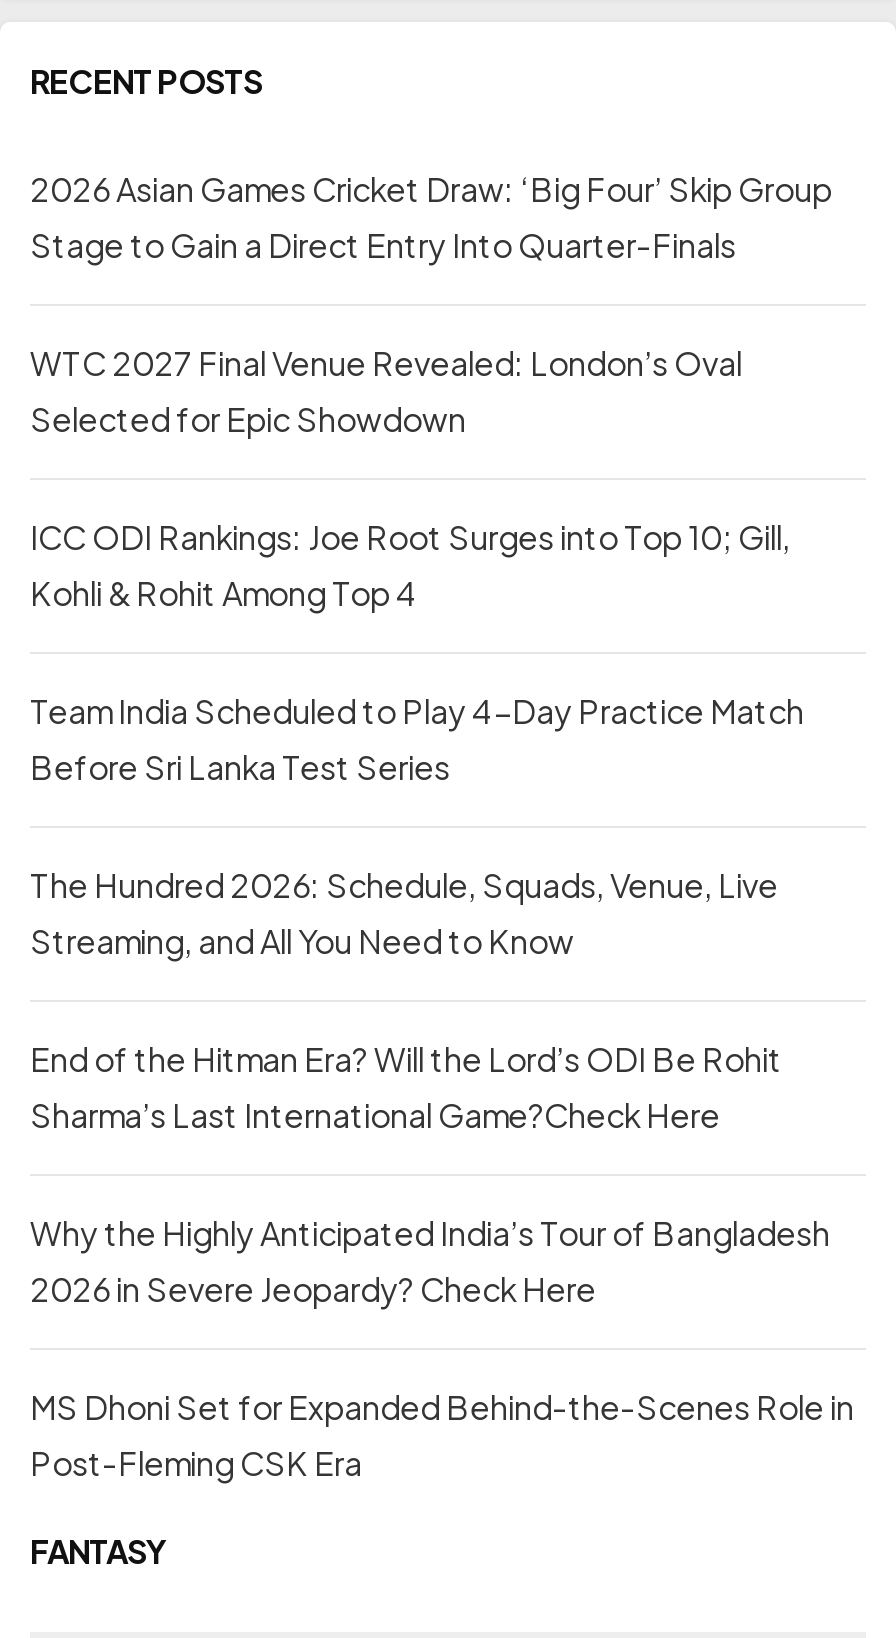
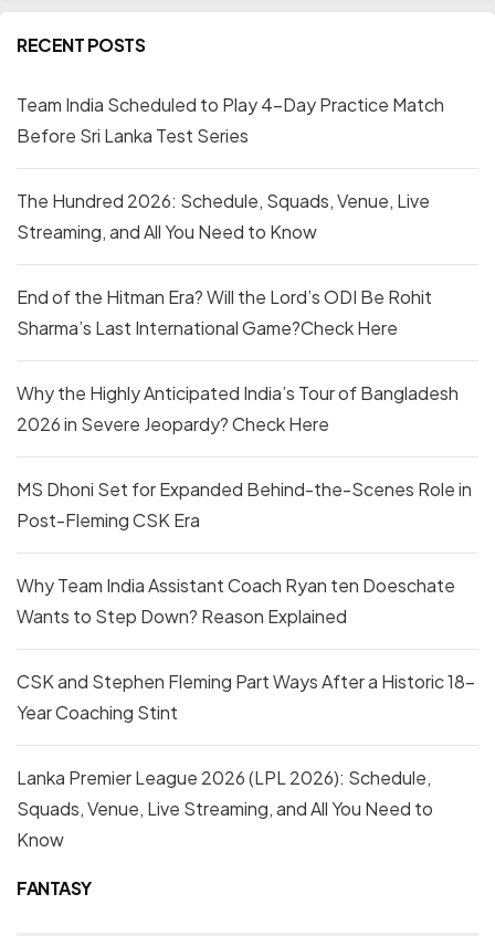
[30,168,832,614] 2026 Asian Games Cricket Draw: ‘Big Four’ Skip Group | Stage to Gain a Direct Entry Into Quarter-Finals | WTC 2027 Final Venue Revealed: London’s Oval | Selected for Epic Showdown | ICC ODI Rankings: Joe Root Surges into Top 10; Gill, | Kohli & Rohit Among Top 4 -> none
moved [30,690,854,1484] -> [17,93,472,532]: Team India Scheduled to Play 4-Day Practice Match | Before Sri Lanka Test Series | The Hundred 2026: Schedule, Squads, Venue, Live | ... | MS Dhoni Set for Expanded Behind-the-Scenes Role in | Post-Fleming CSK Era
none -> [17,574,475,851] Why Team India Assistant Coach Ryan ten Doeschate | Wants to Step Down? Reason Explained | CSK and Stephen Fleming Part Ways After a Historic 18- | Year Coaching Stint | Lanka Premier League 2026 (LPL 2026): Schedule, | Squads, Venue, Live Streaming, and All You Need to | Know

